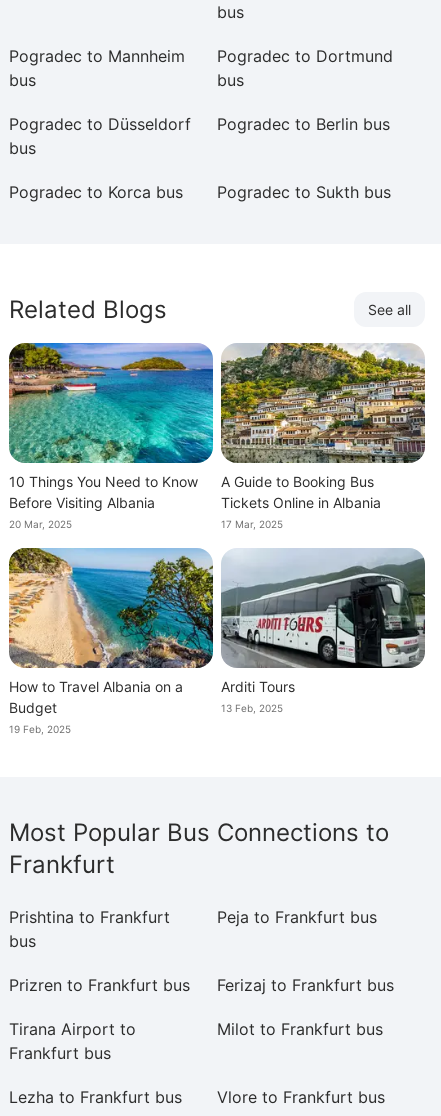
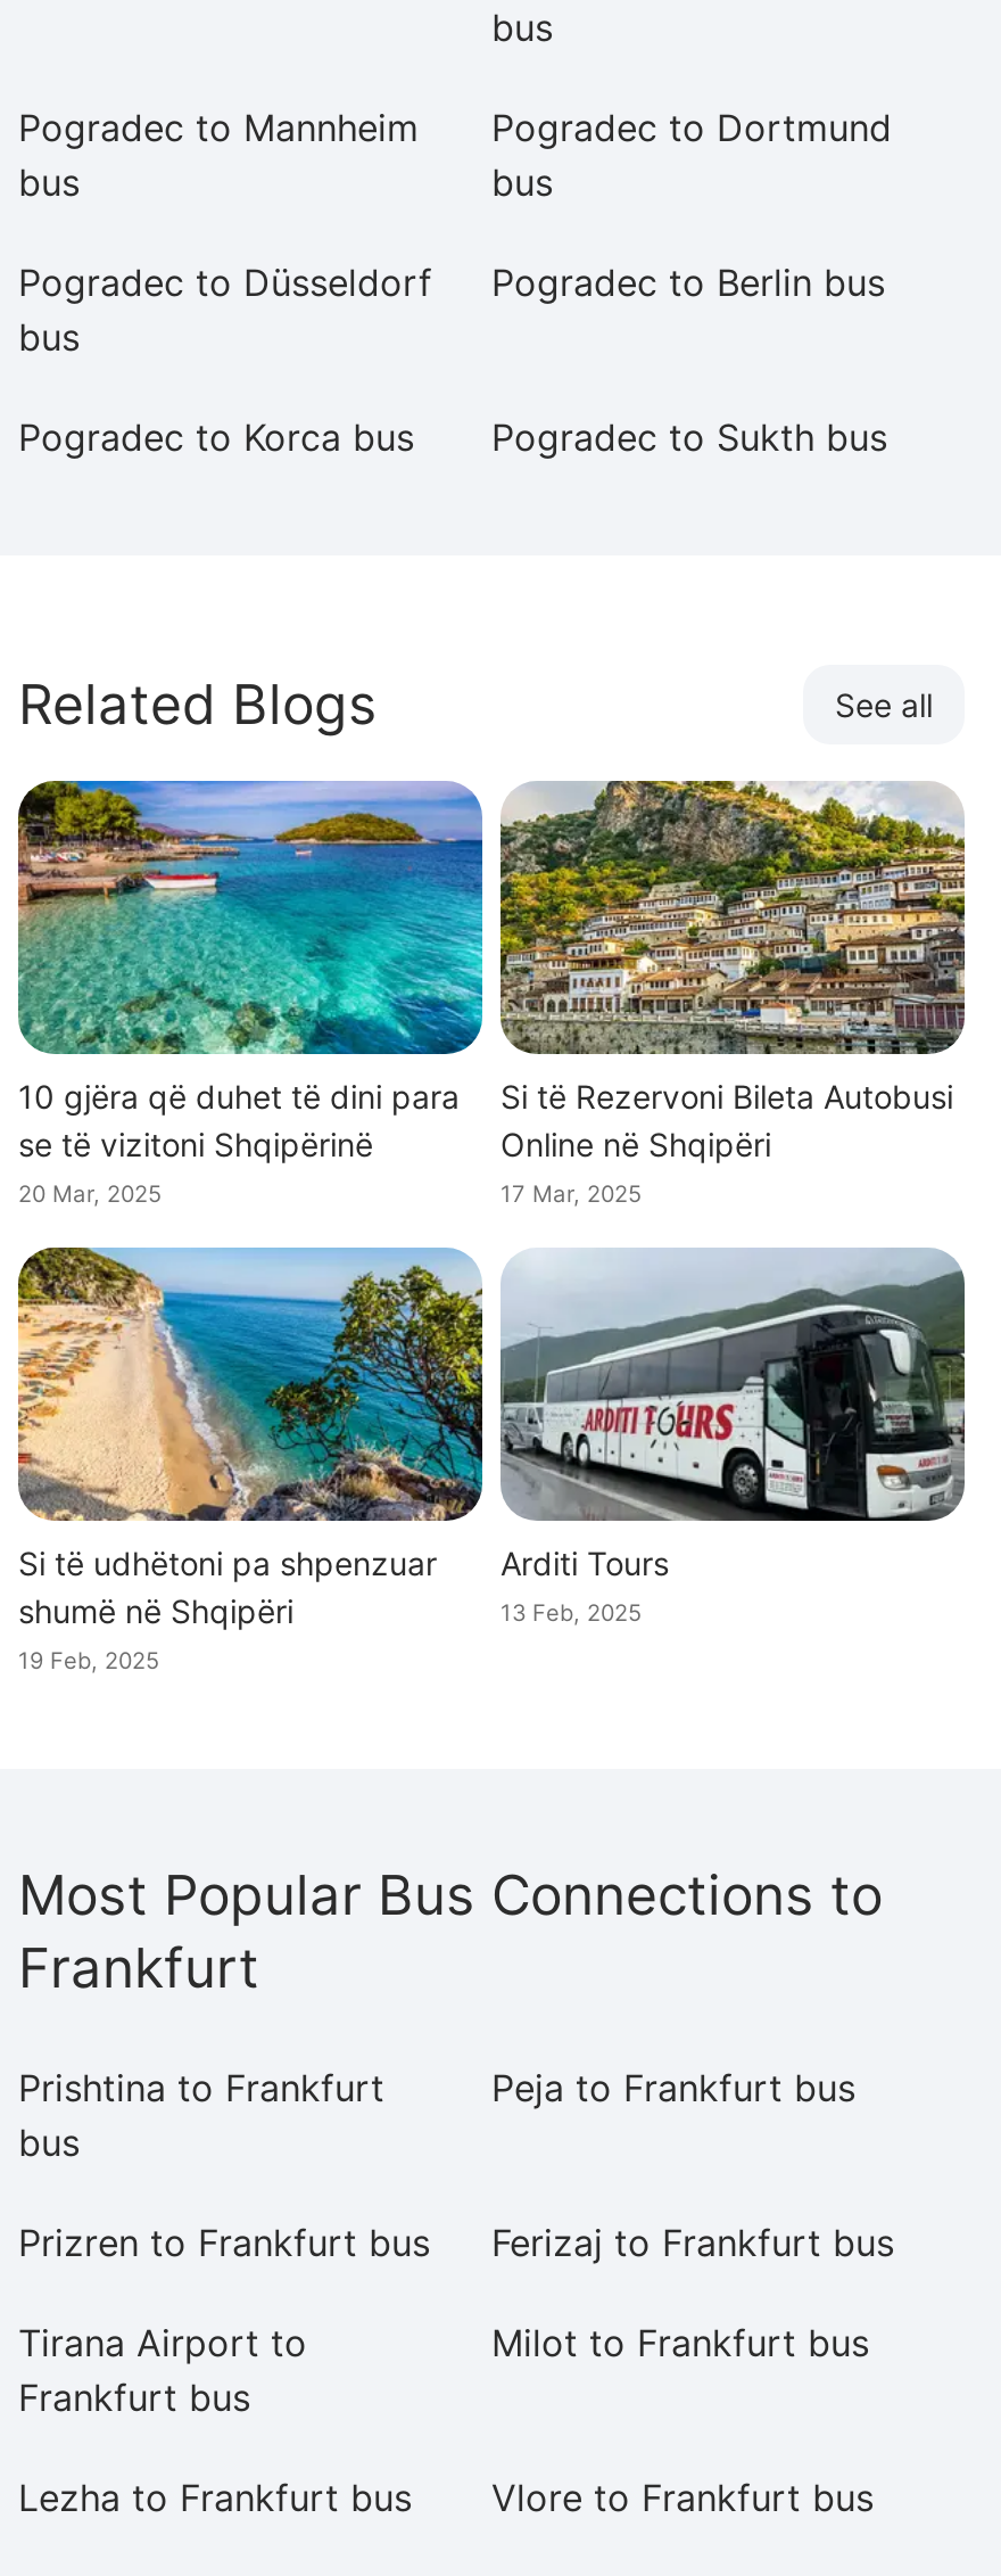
[9,473,198,511] 10 Things You Need to Know | Before Visiting Albania -> [18,1077,460,1163] 10 gjëra që duhet të dini para | se të vizitoni Shqipërinë
[221,473,381,511] A Guide to Booking Bus | Tickets Online in Albania -> [500,1077,953,1163] Si të Rezervoni Bileta Autobusi | Online në Shqipëri
[9,678,183,716] How to Travel Albania on a | Budget -> [18,1544,437,1630] Si të udhëtoni pa shpenzuar | shumë në Shqipëri

